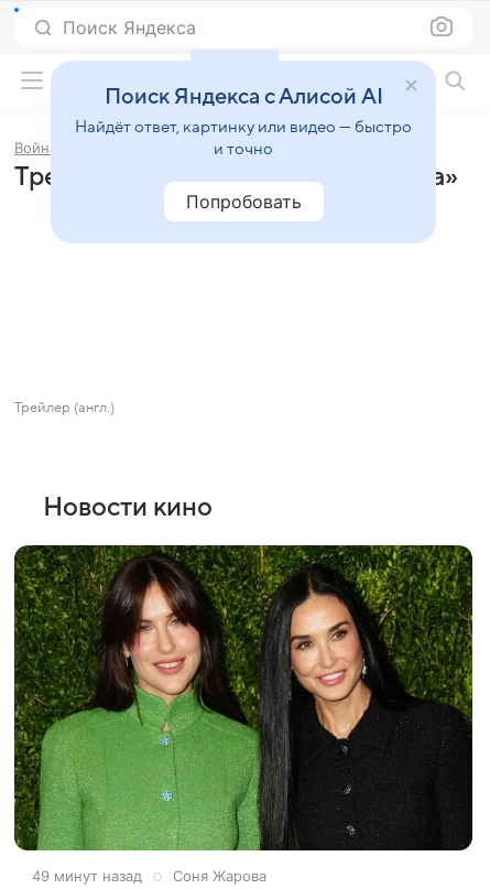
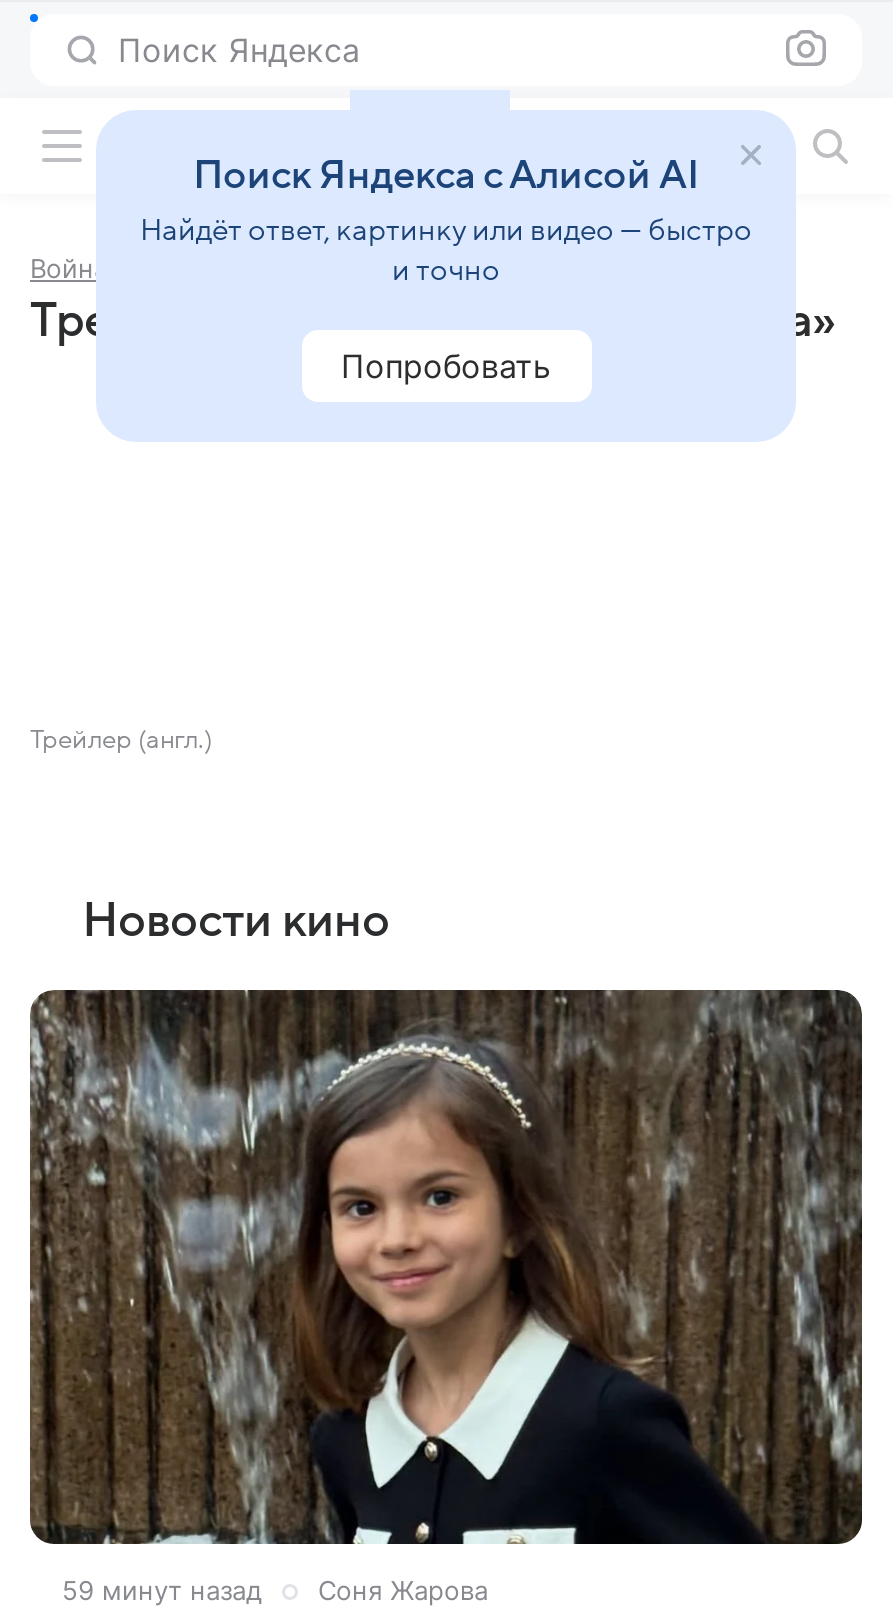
[13,544,472,885] [image] | 49 минут назад Соня Жарова -> [30,988,862,1606] [image] | 59 минут назад Соня Жарова

